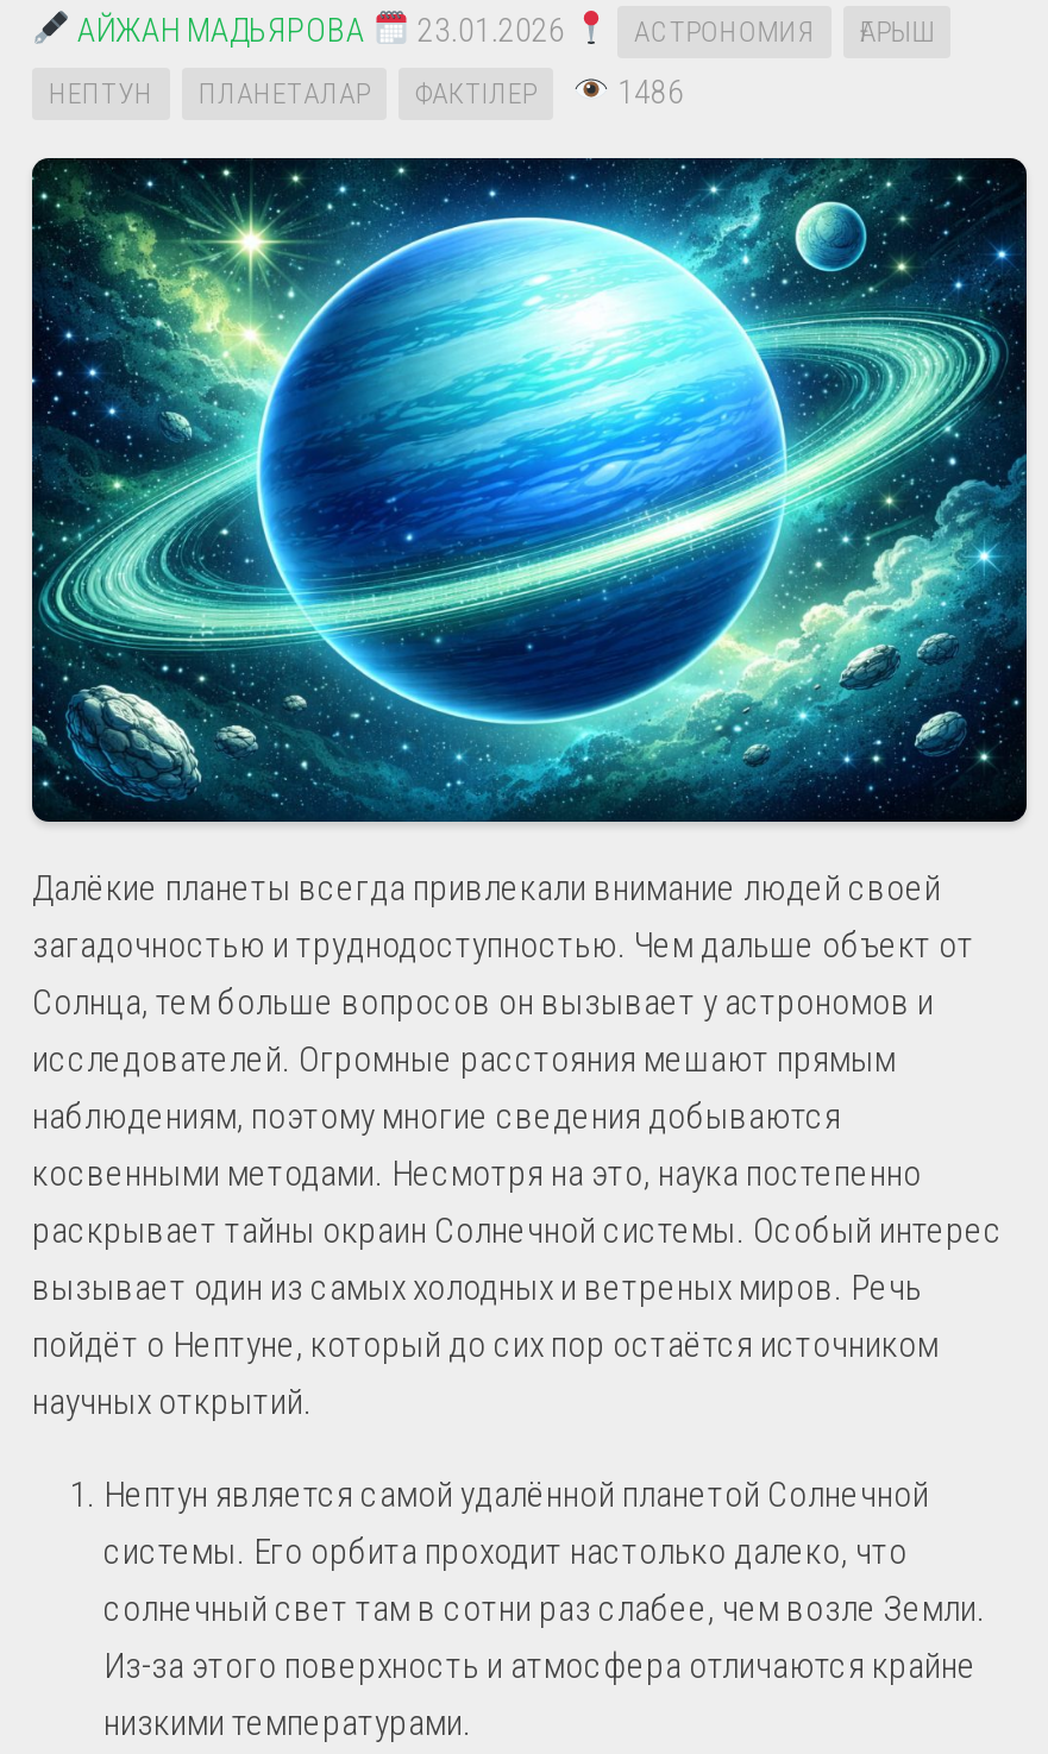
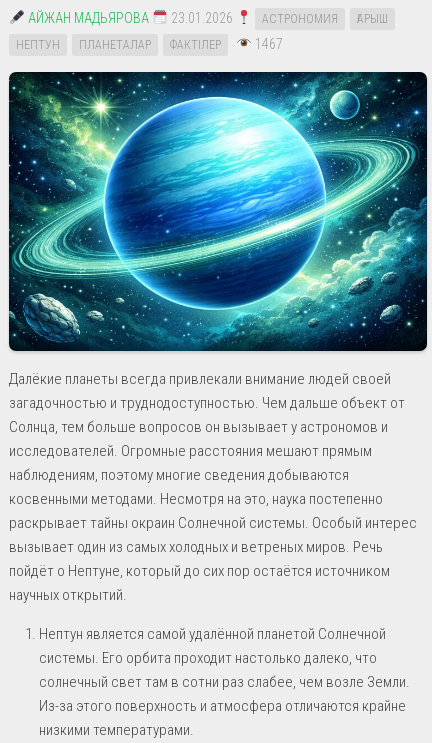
[610,73,684,111] 1486 -> [252,36,283,52] 1467

